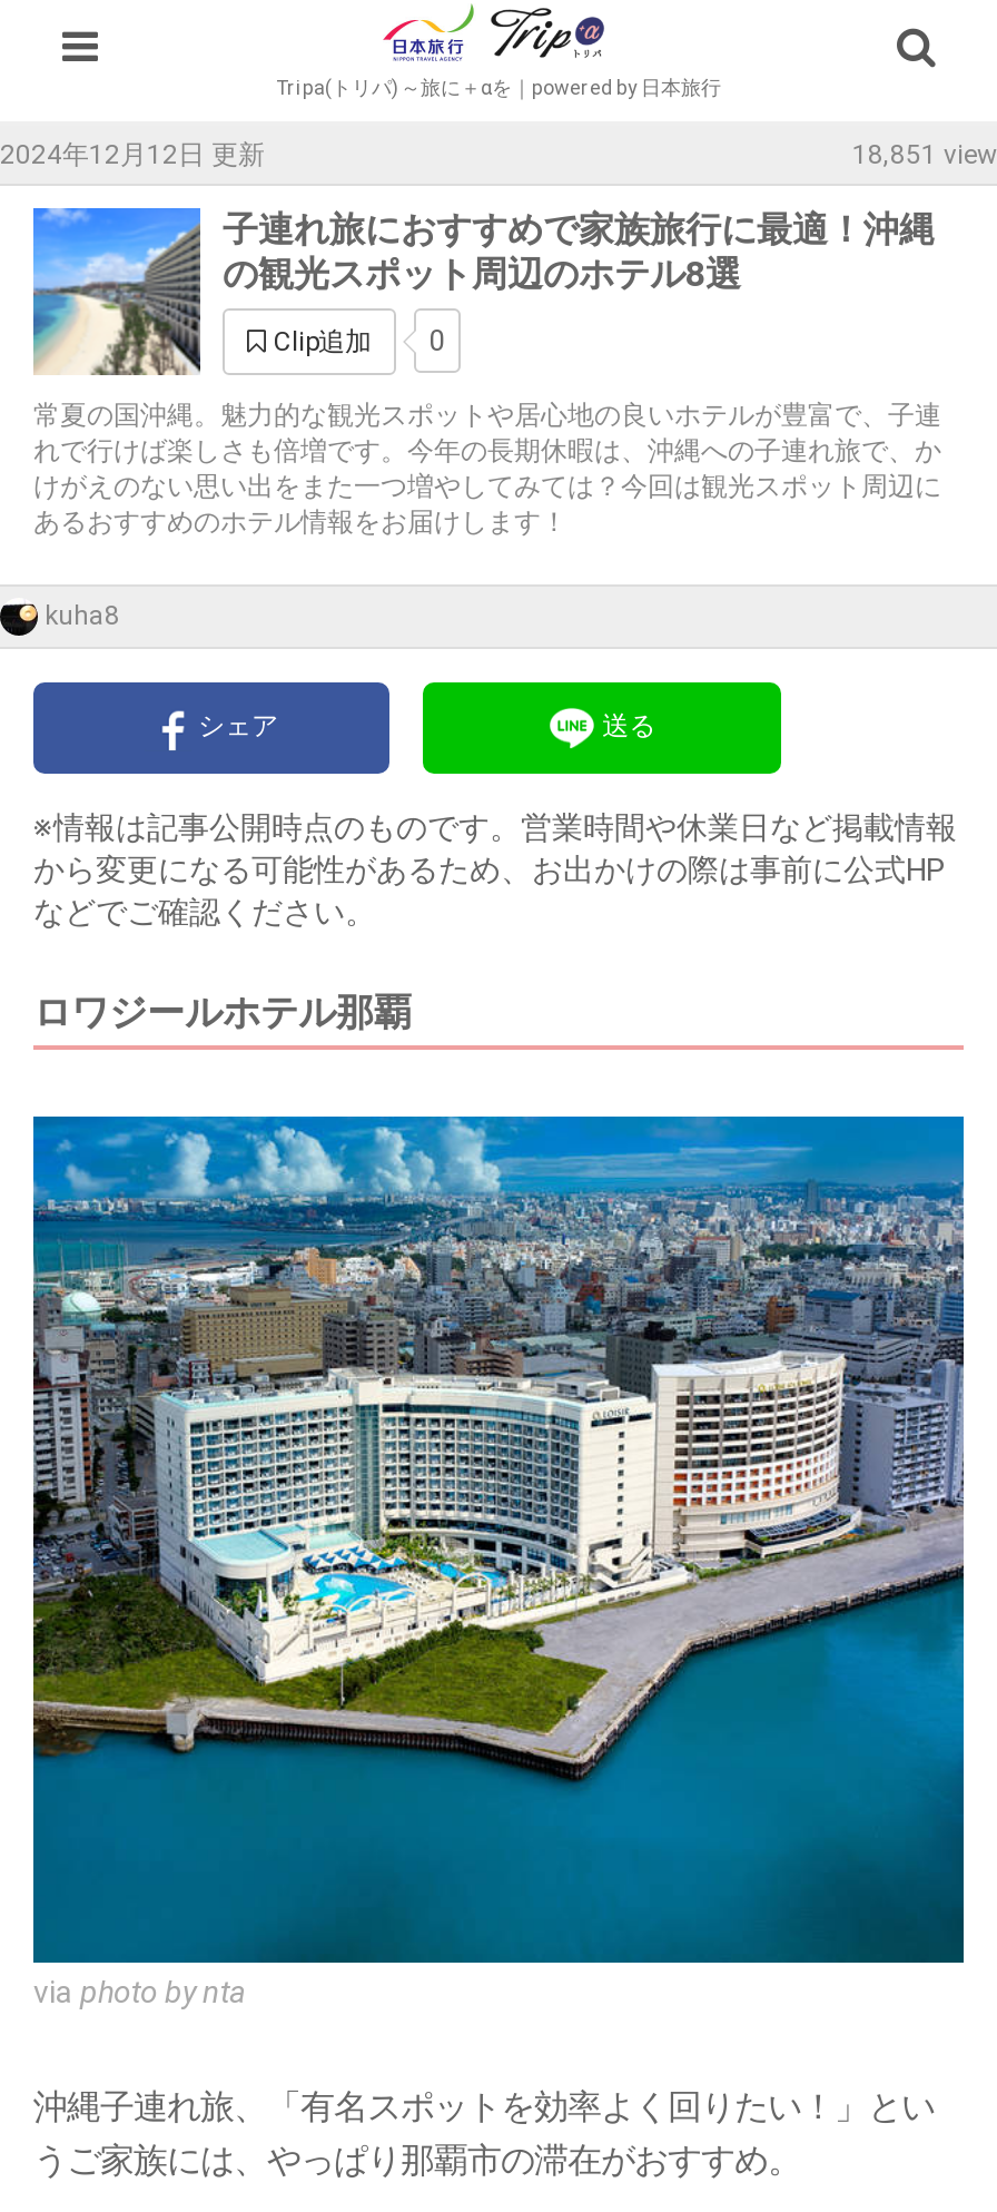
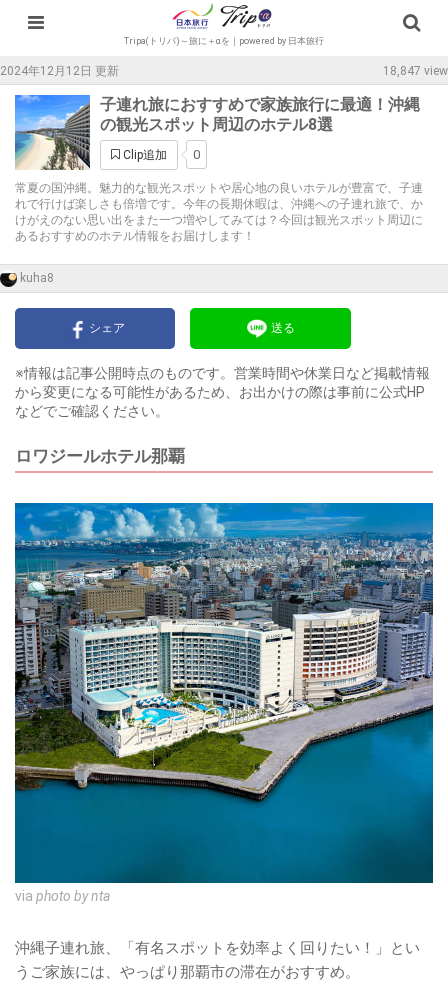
[852,139,997,170] 18,851 view -> [383,64,448,78] 18,847 view

